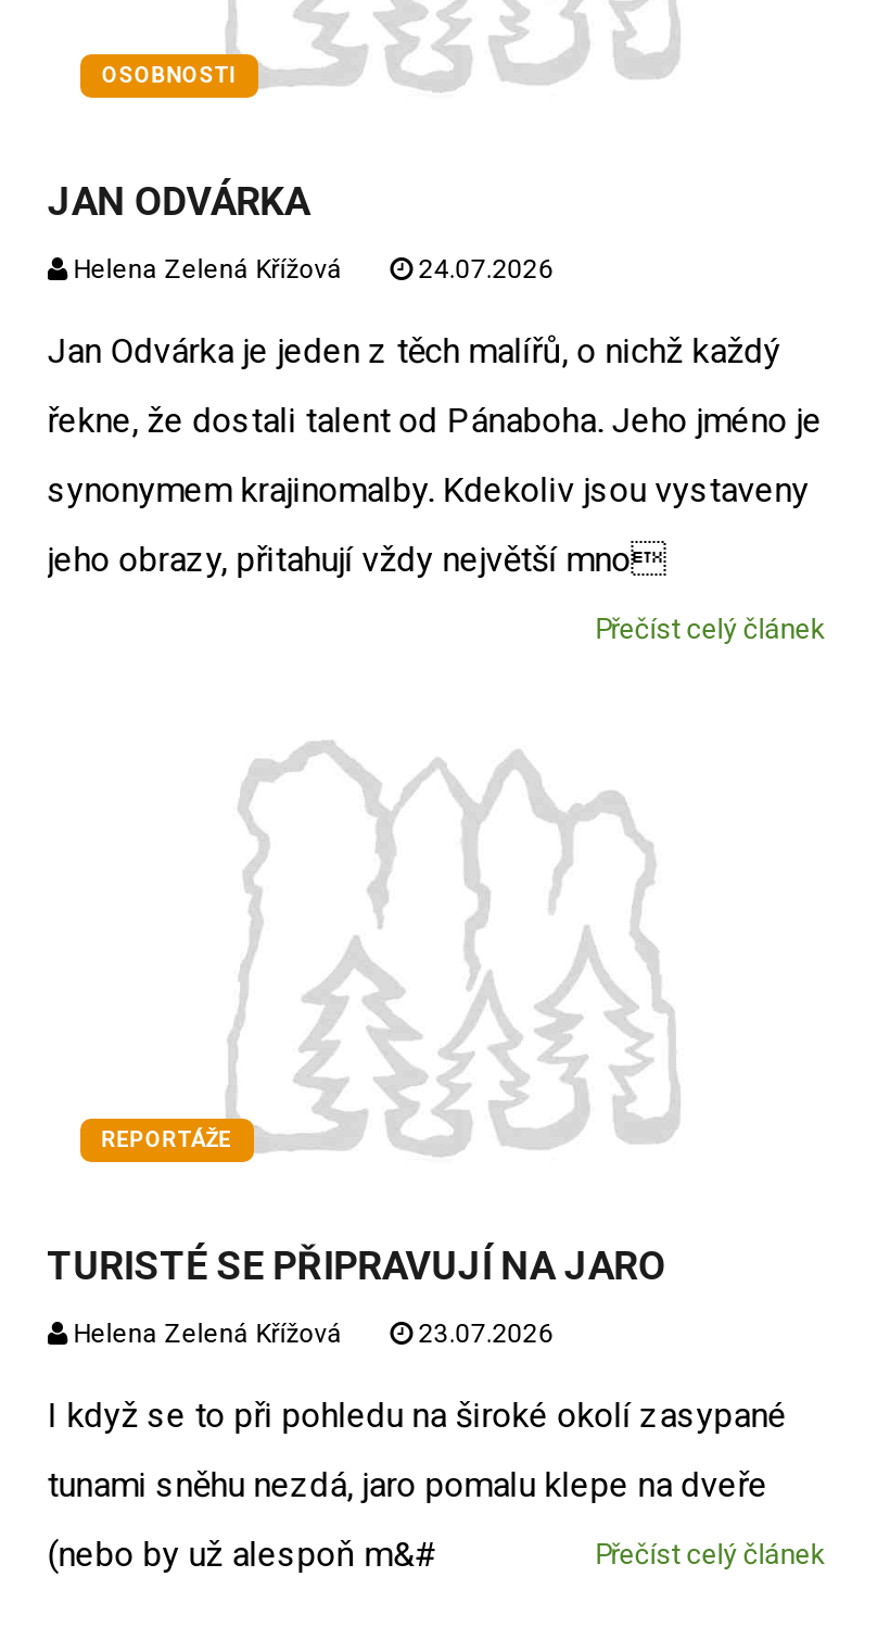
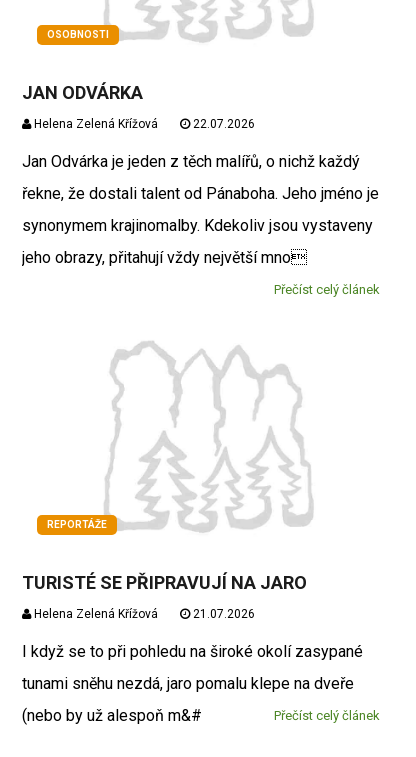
[412,254,553,284] 24.07.2026 -> [190,117,255,131] 22.07.2026
[412,1319,553,1350] 23.07.2026 -> [190,607,255,621] 21.07.2026

